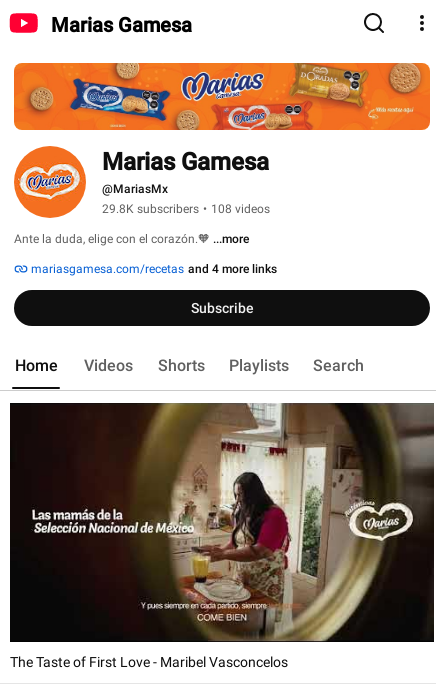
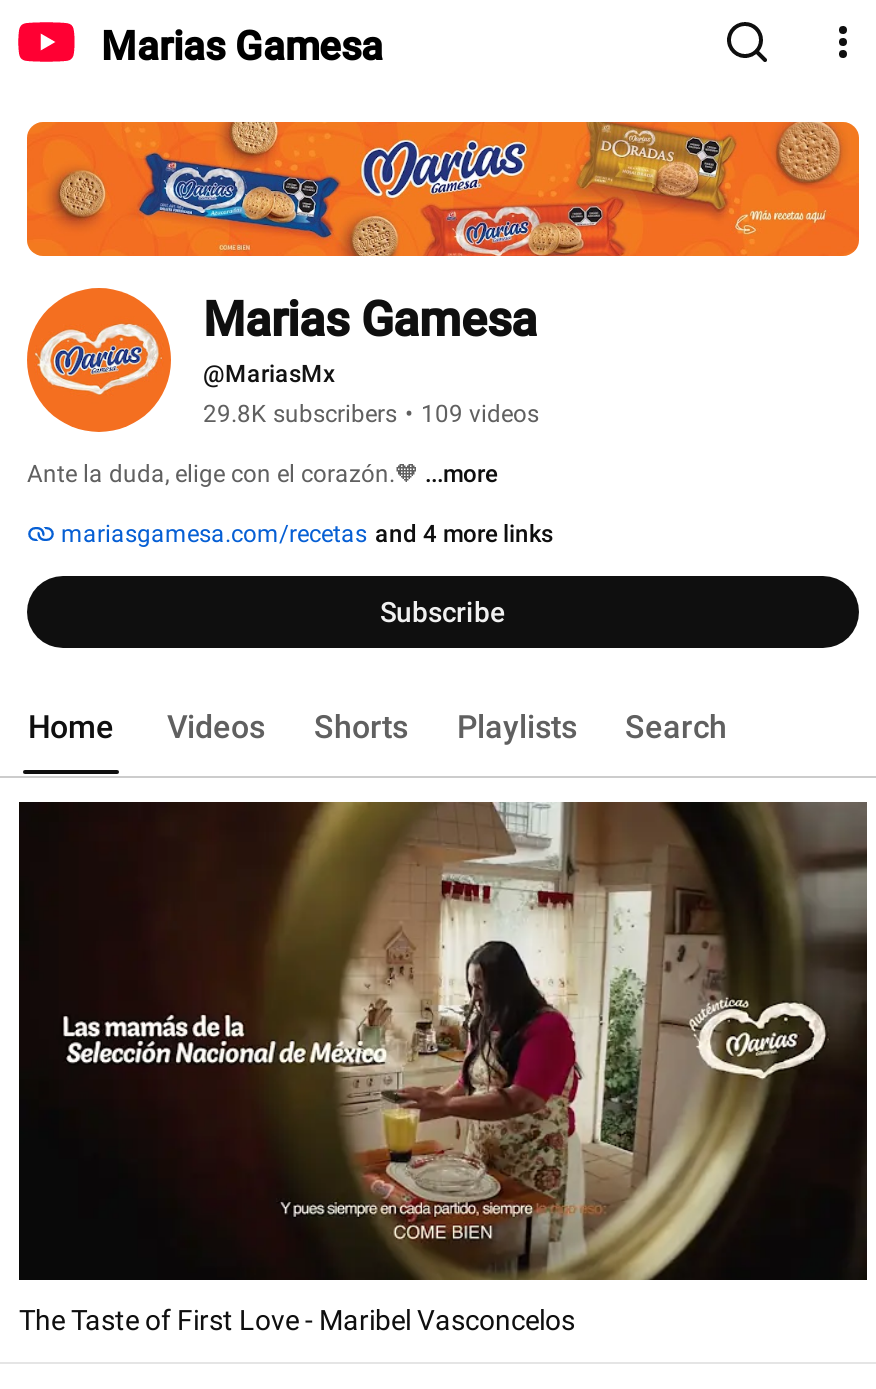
[102,202,270,216] 29.8K subscribers • 108 videos -> [203,400,539,428] 29.8K subscribers • 109 videos

